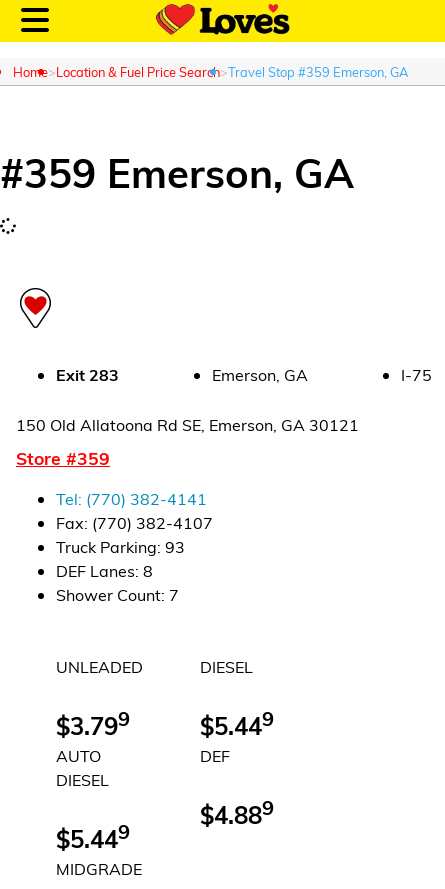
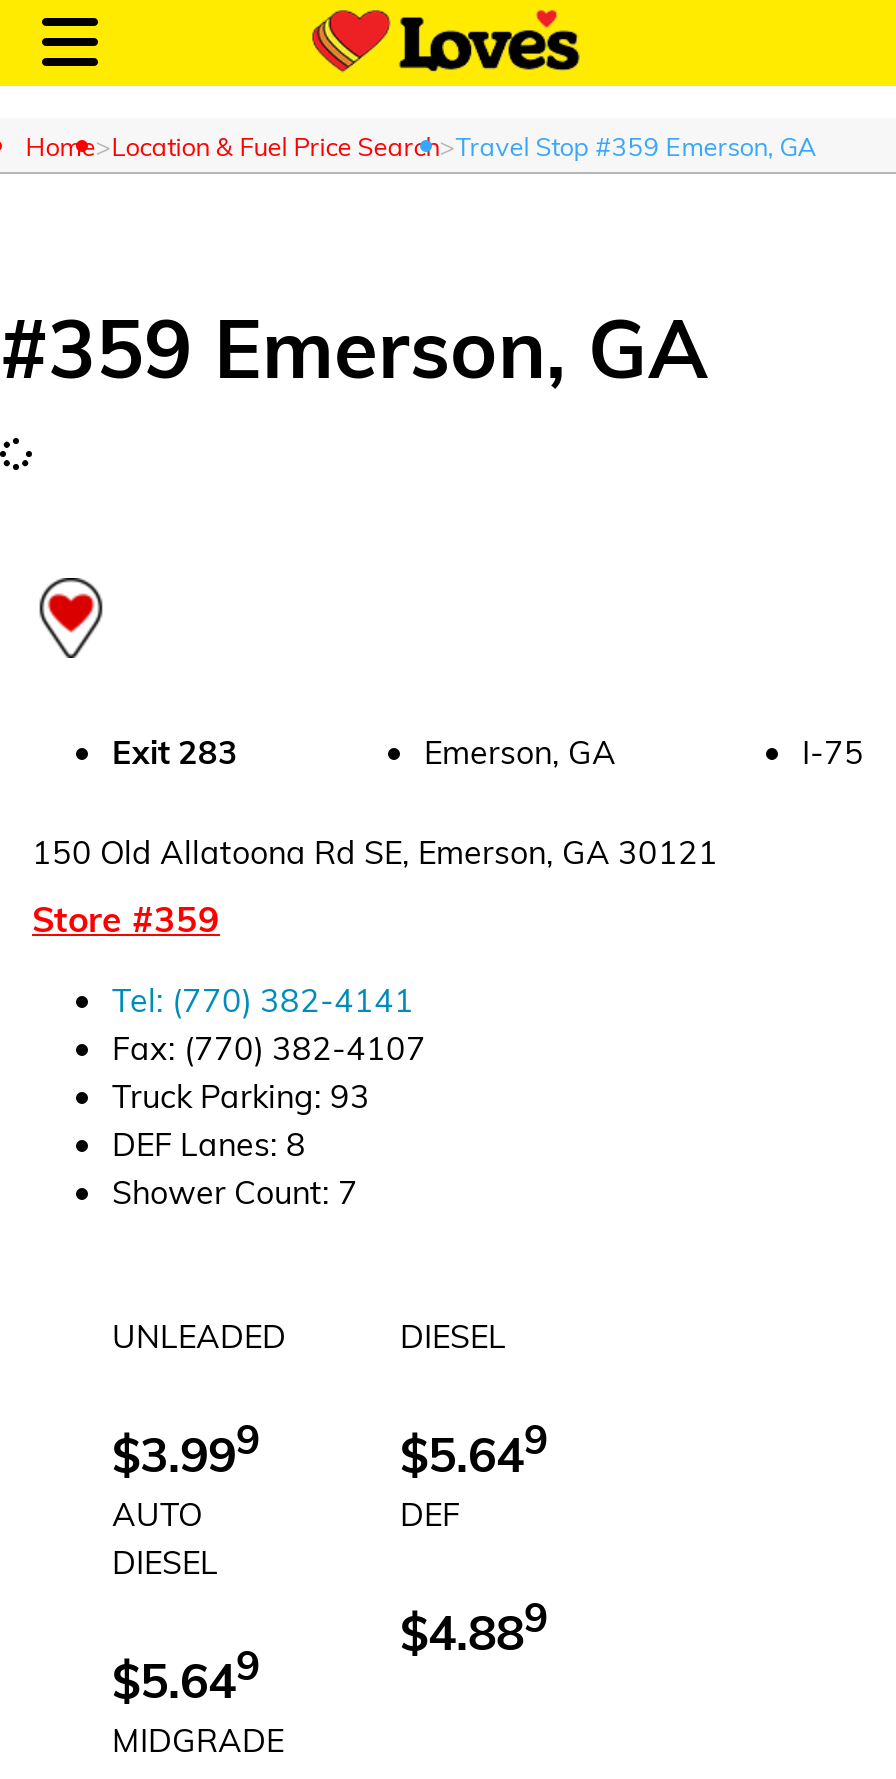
[56,704,130,742] $3.799 -> [112,1411,260,1487] $3.999
[200,704,274,742] $5.449 -> [400,1411,548,1487] $5.649
[56,817,130,855] $5.449 -> [112,1637,260,1713] $5.649

